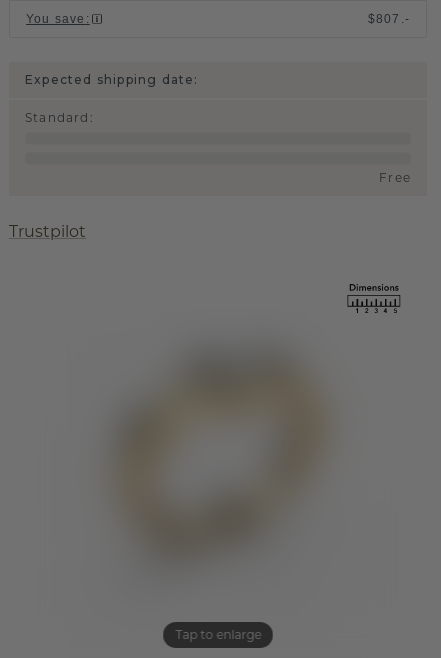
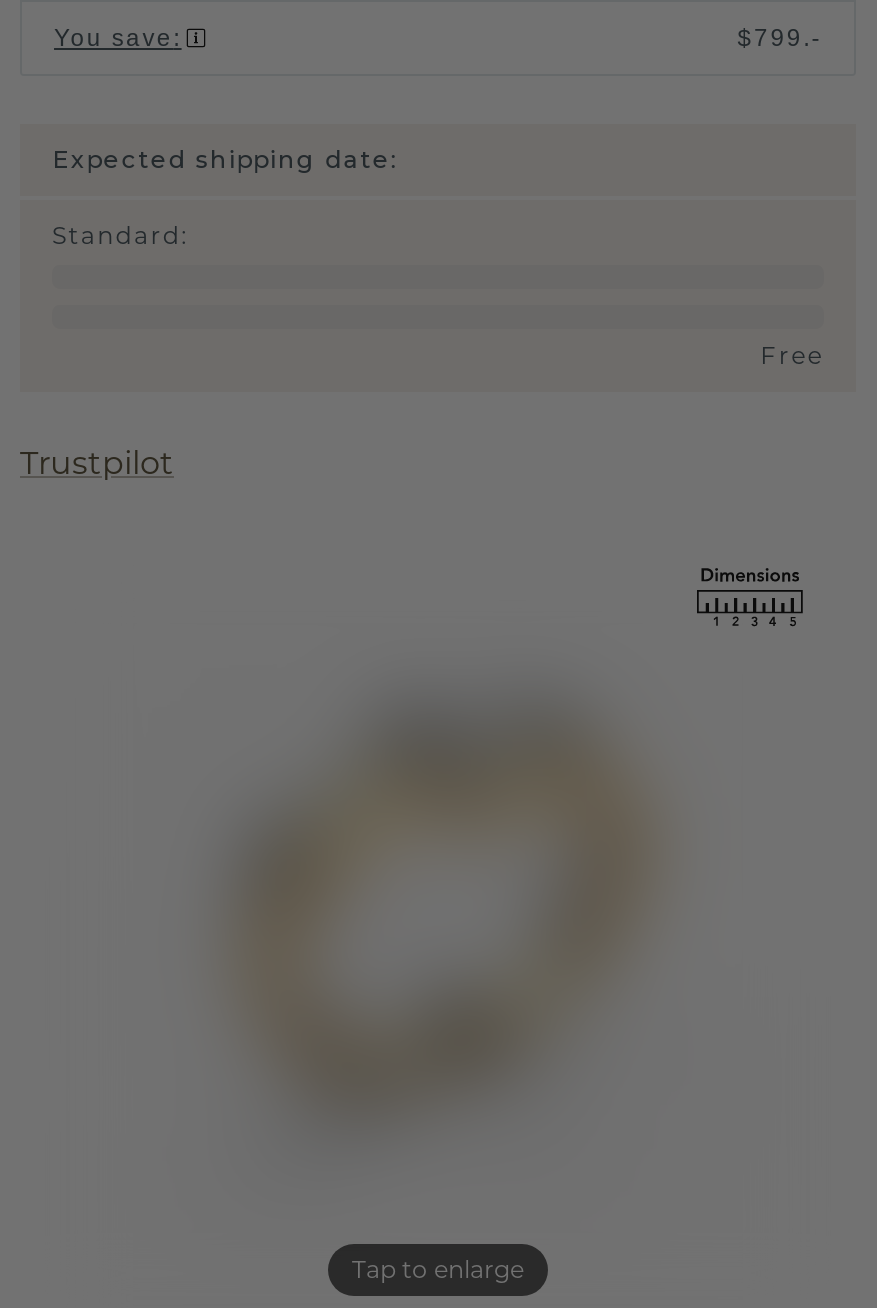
[368,12,410,26] $807.- -> [738,24,822,52] $799.-

